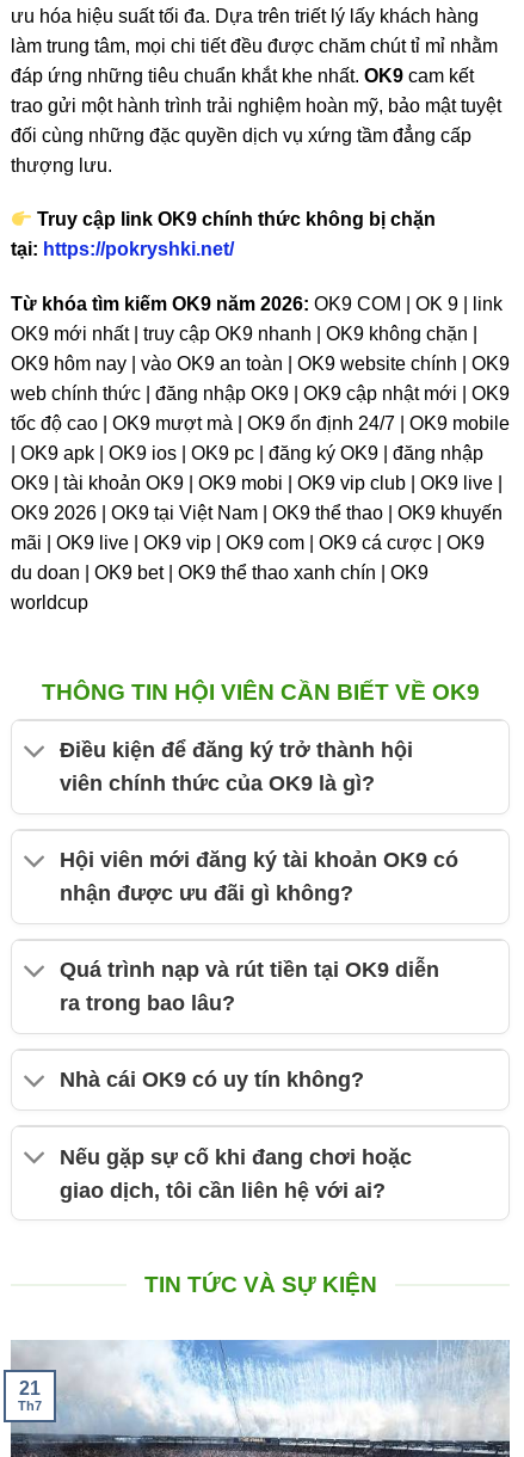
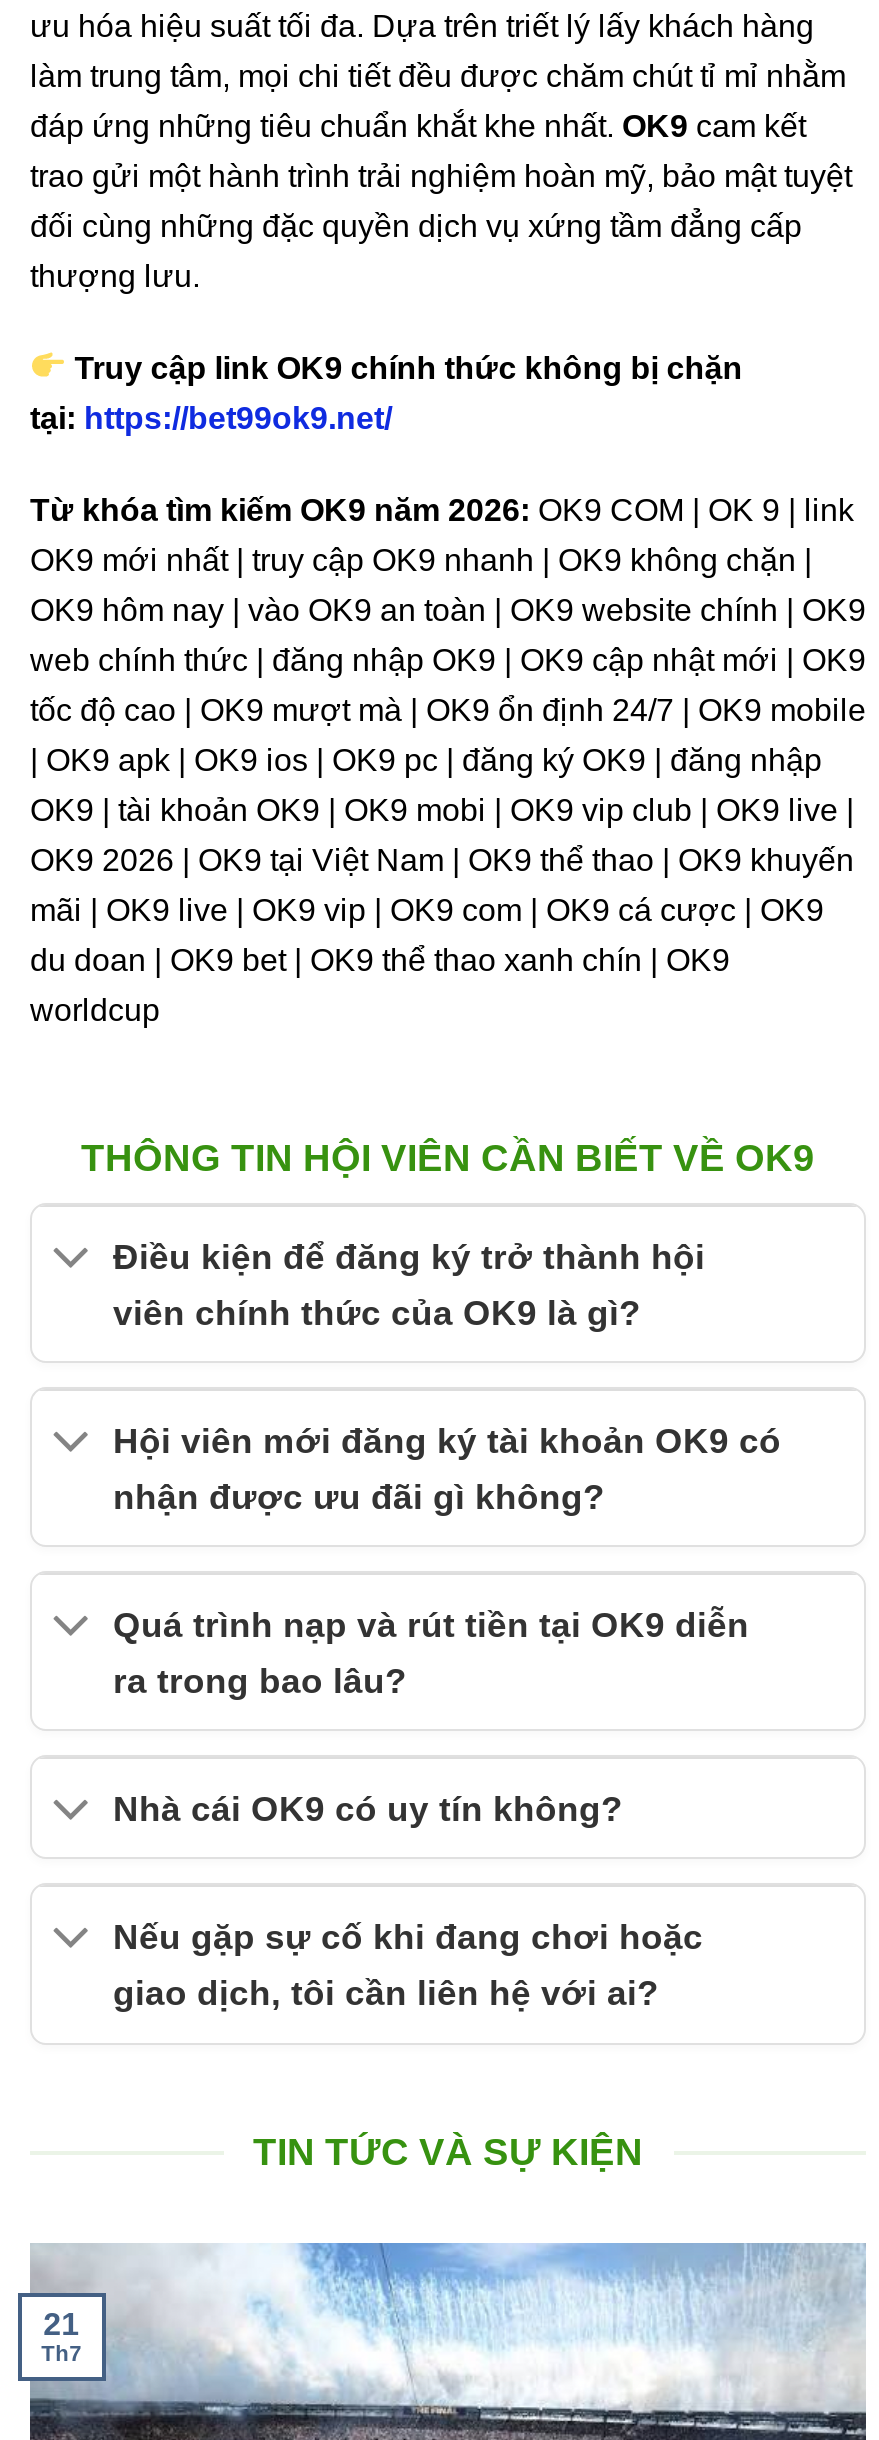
[11,239,234,260] tại: https://pokryshki.net/ -> [30,401,392,435] tại: https://bet99ok9.net/

